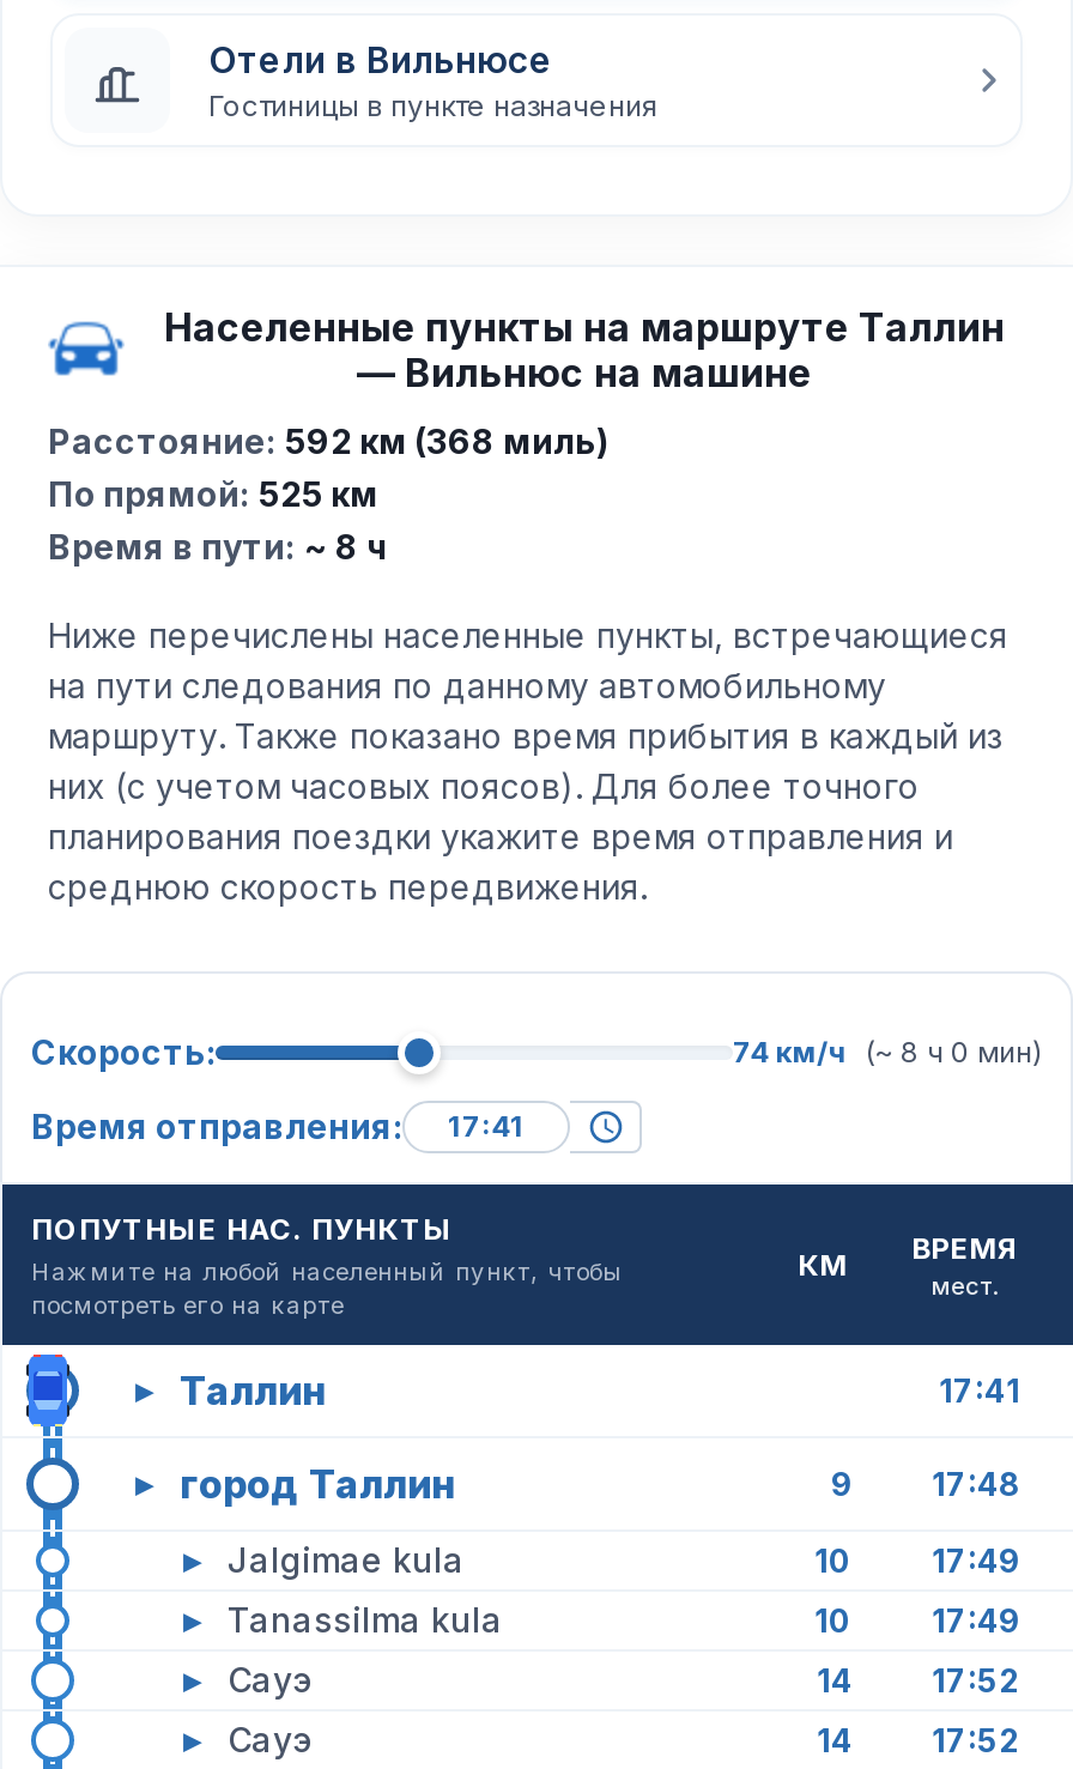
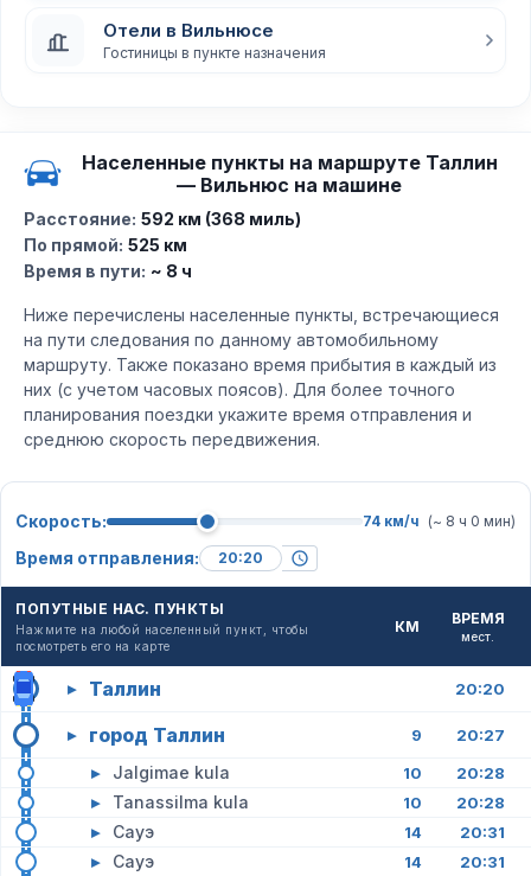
[939,1371,1020,1410] 17:41 -> [455,679,505,698] 20:20
[932,1465,1020,1503] 17:48 -> [456,725,505,744] 20:27
[932,1541,1020,1580] 17:49 -> [456,763,505,782] 20:28
[932,1601,1020,1640] 17:49 -> [456,793,505,812] 20:28
[932,1661,1020,1700] 17:52 -> [460,823,505,842] 20:31
[932,1721,1020,1759] 17:52 -> [460,852,505,871] 20:31

